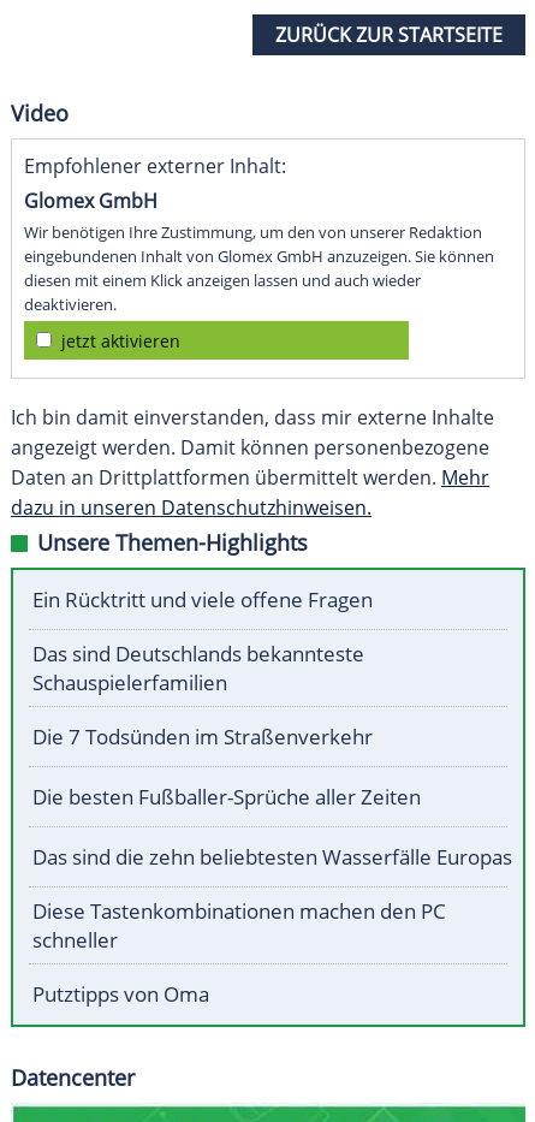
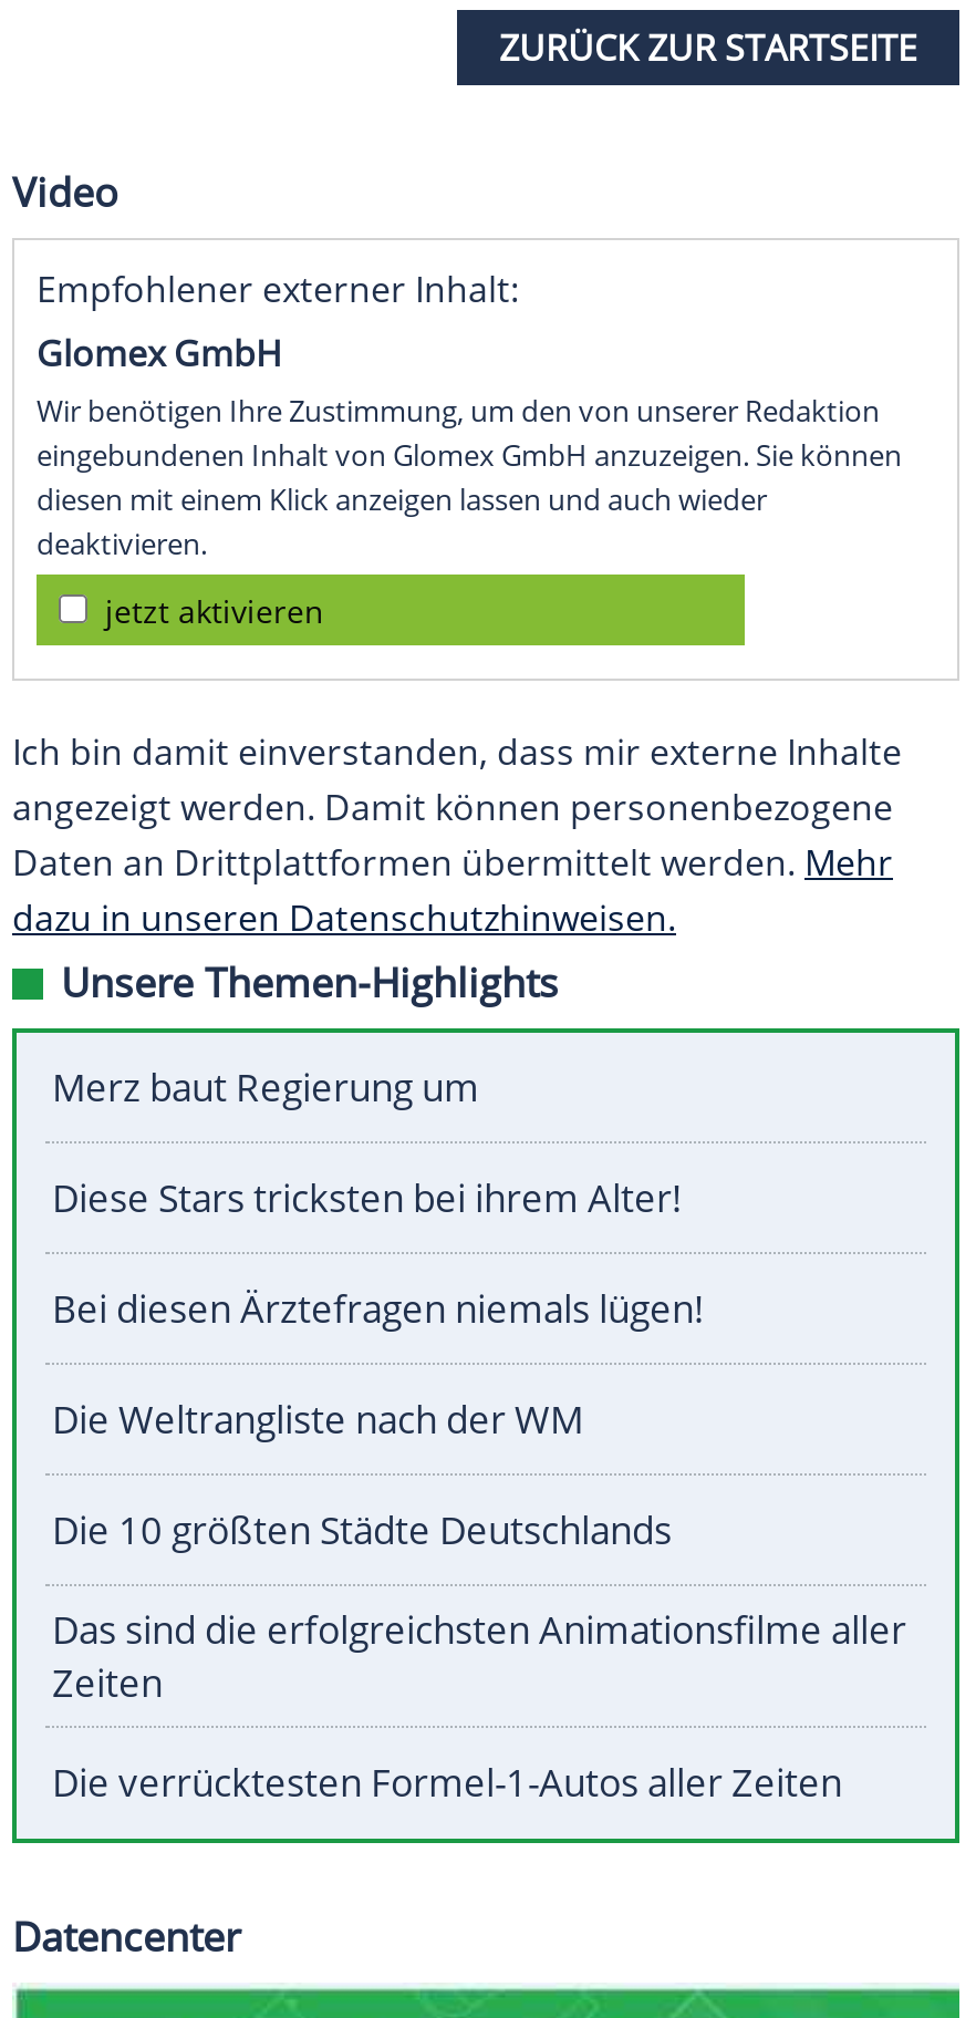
[32,586,373,614] Ein Rücktritt und viele offene Fragen -> [52,1062,479,1113] Merz baut Regierung um
[32,640,364,697] Das sind Deutschlands bekannteste | Schauspielerfamilien -> [52,1173,683,1224] Diese Stars tricksten bei ihrem Alter!
[32,723,373,751] Die 7 Todsünden im Straßenverkehr -> [52,1284,705,1335] Bei diesen Ärztefragen niemals lügen!
[32,783,421,811] Die besten Fußballer-Sprüche aller Zeiten -> [52,1394,583,1445] Die Weltrangliste nach der WM
[32,843,512,871] Das sind die zehn beliebtesten Wasserfälle Europas -> [52,1505,672,1556] Die 10 größten Städte Deutschlands
[32,897,446,954] Diese Tastenkombinationen machen den PC | schneller -> [52,1605,906,1709] Das sind die erfolgreichsten Animationsfilme aller | Zeiten
[32,980,209,1008] Putztipps von Oma -> [52,1757,842,1808] Die verrücktesten Formel-1-Autos aller Zeiten

